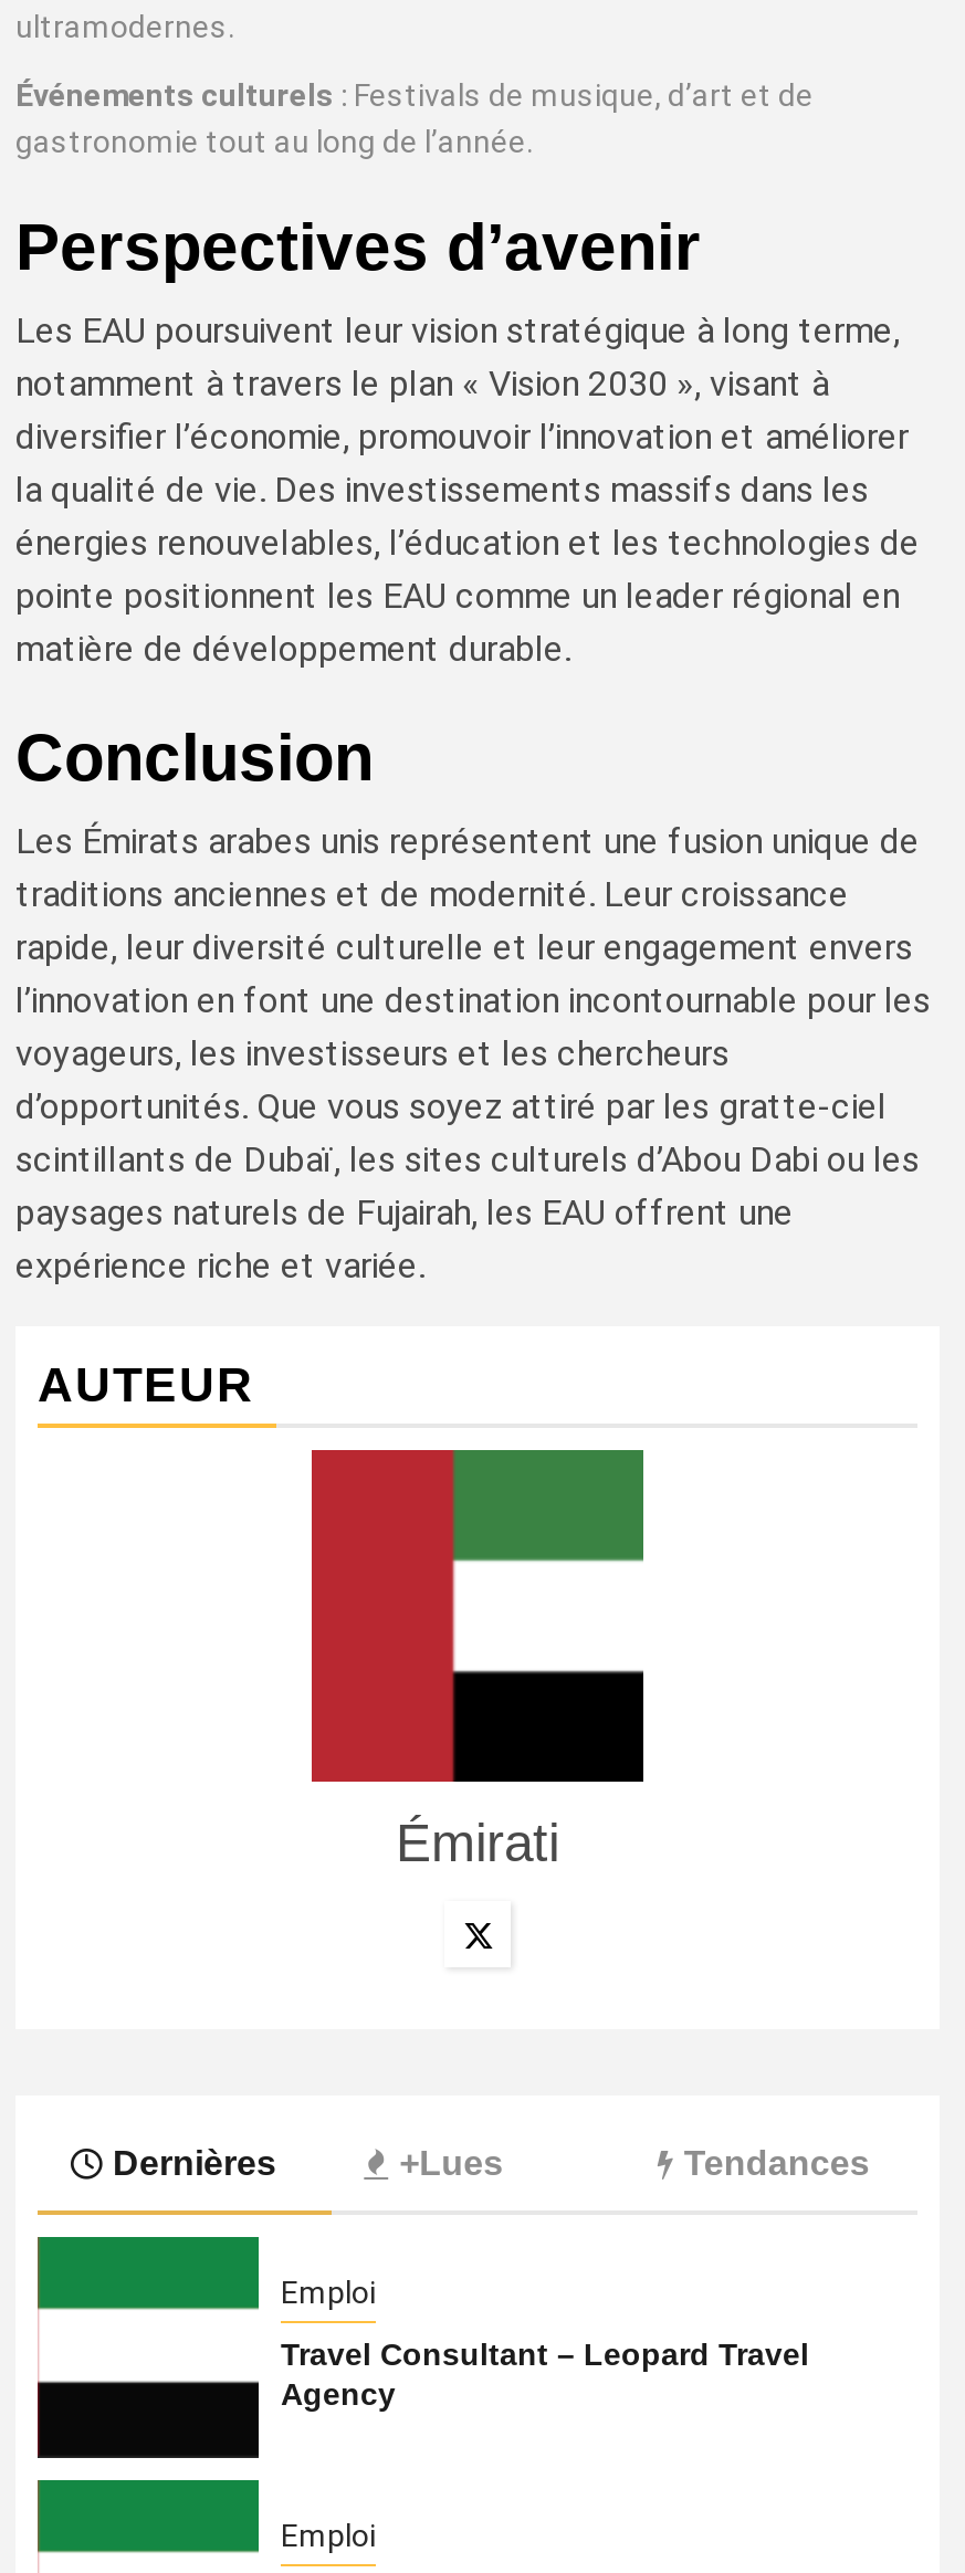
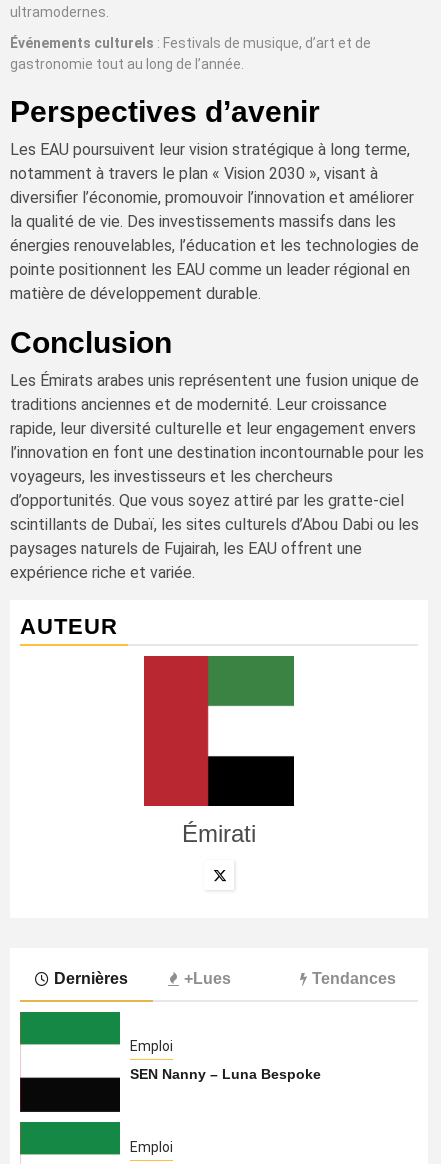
[281,2336,809,2411] Travel Consultant – Leopard Travel | Agency -> [130,1066,321,1082] SEN Nanny – Luna Bespoke

